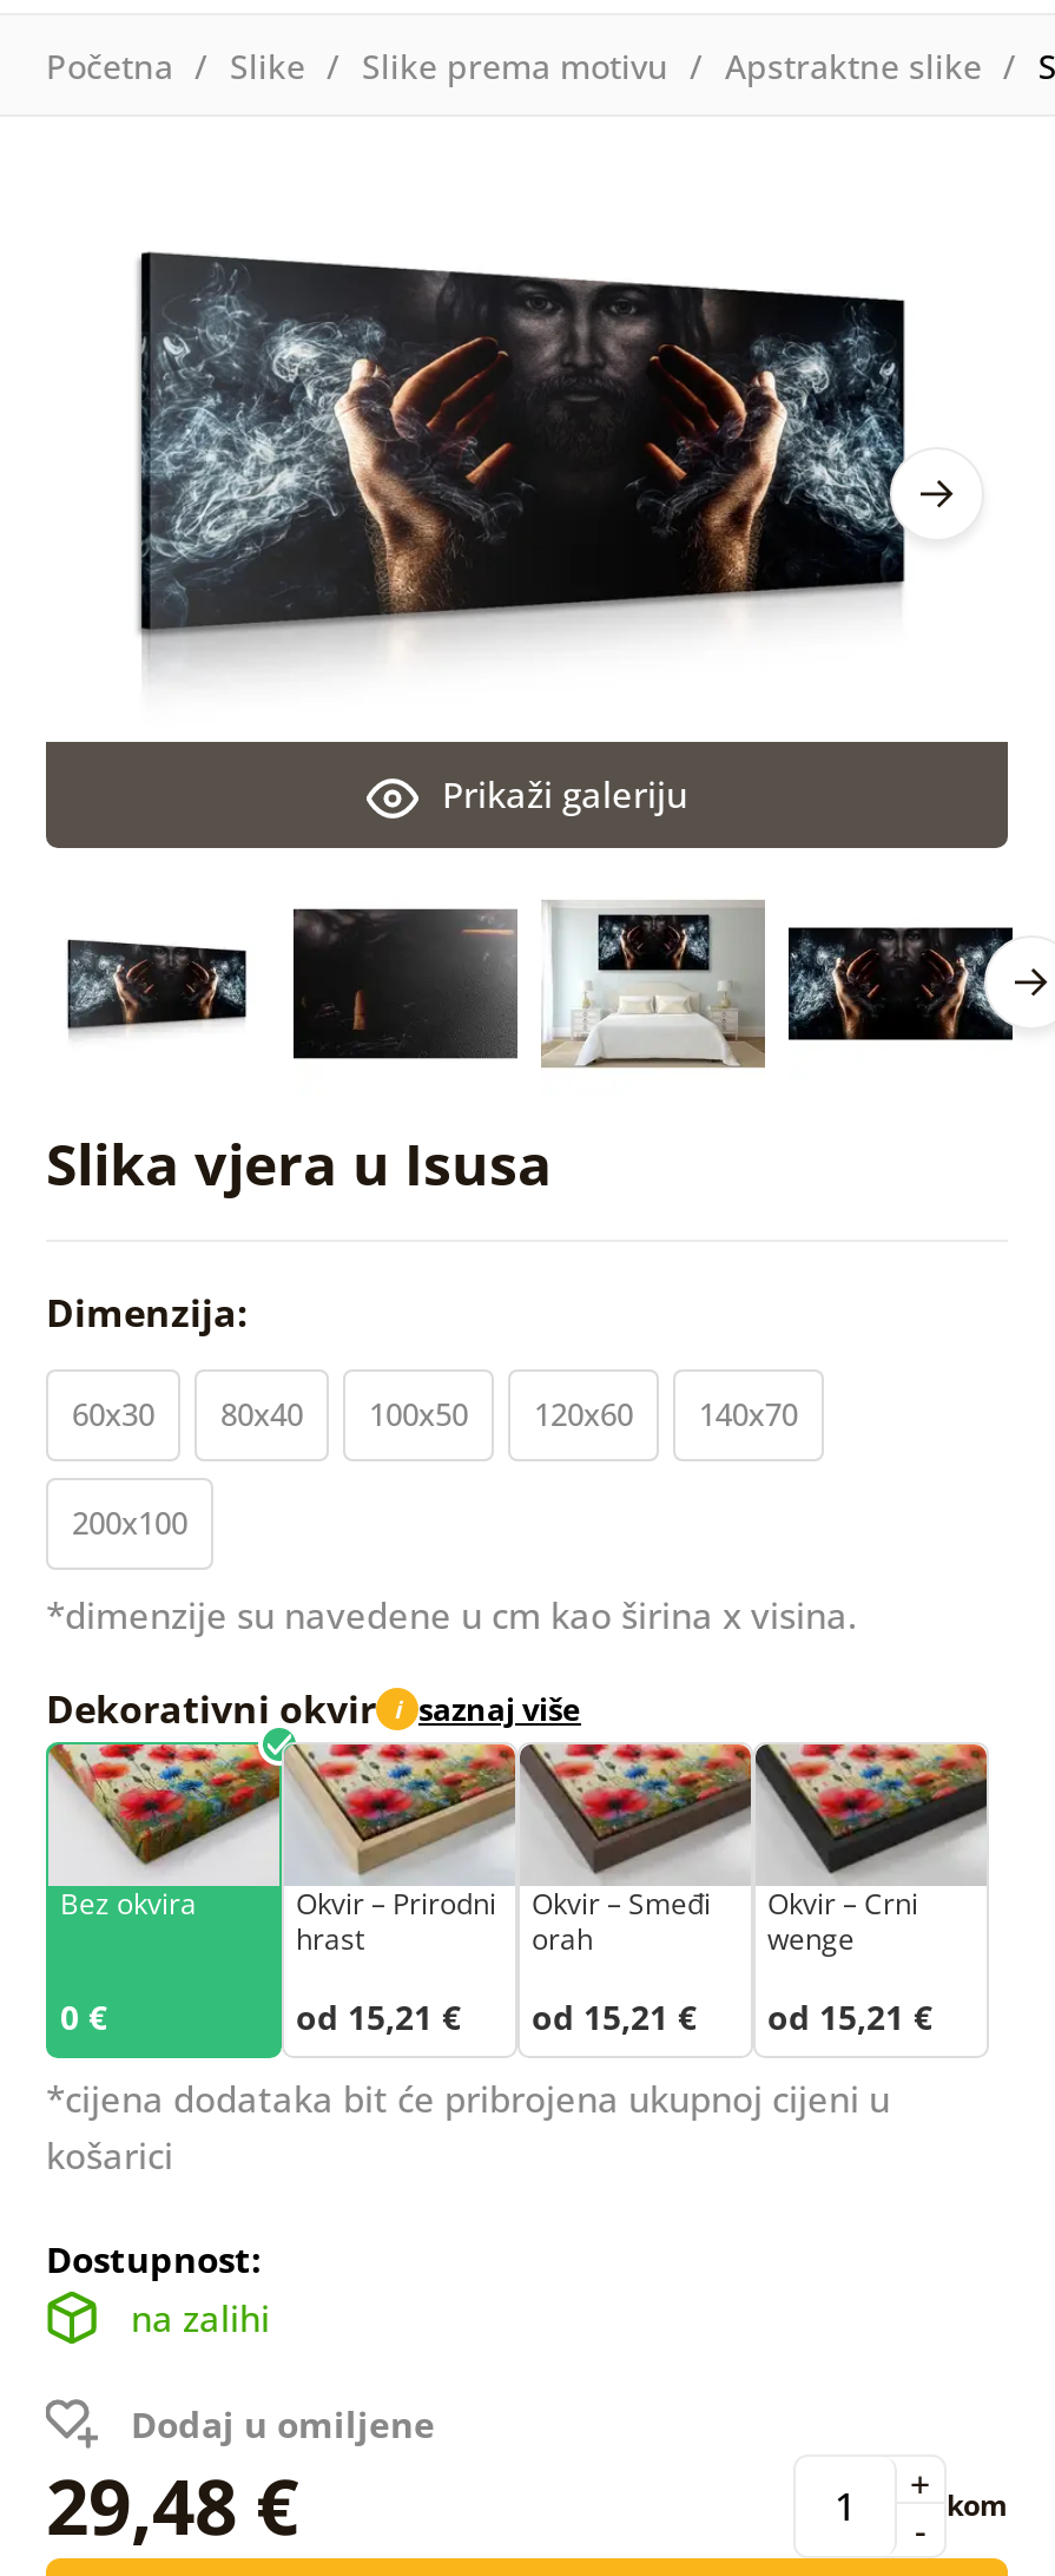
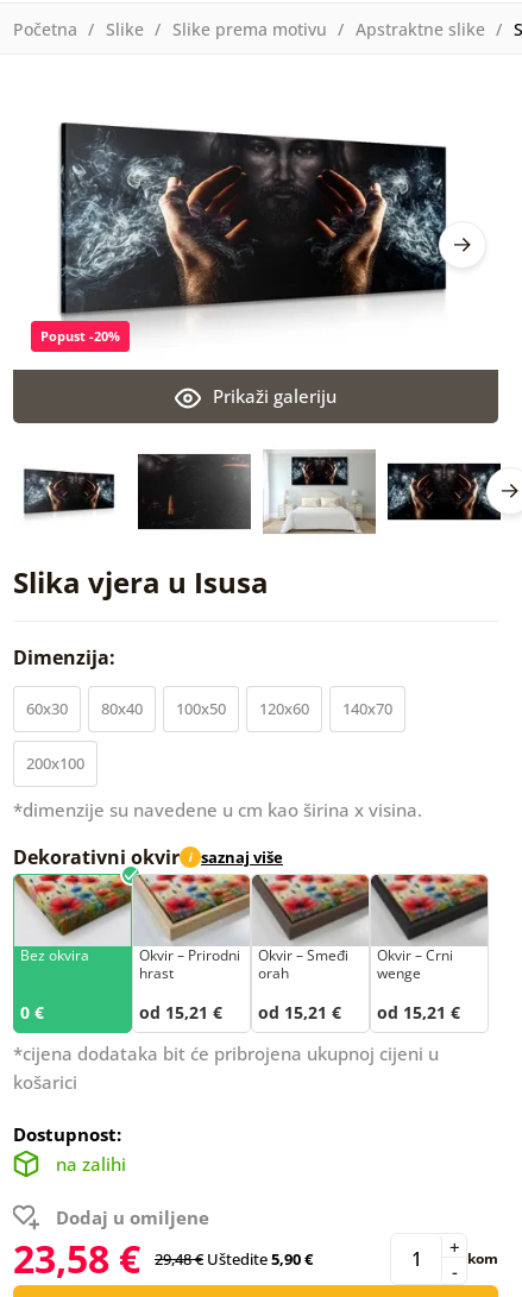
none -> [40,327,120,345] Popust -20%
[46,2454,298,2556] 29,48 € -> [13,1233,313,1284] 23,58 € | 29,48 € Uštedite5,90 €

